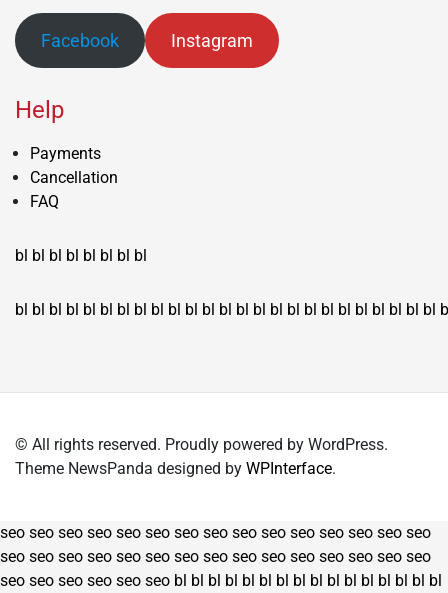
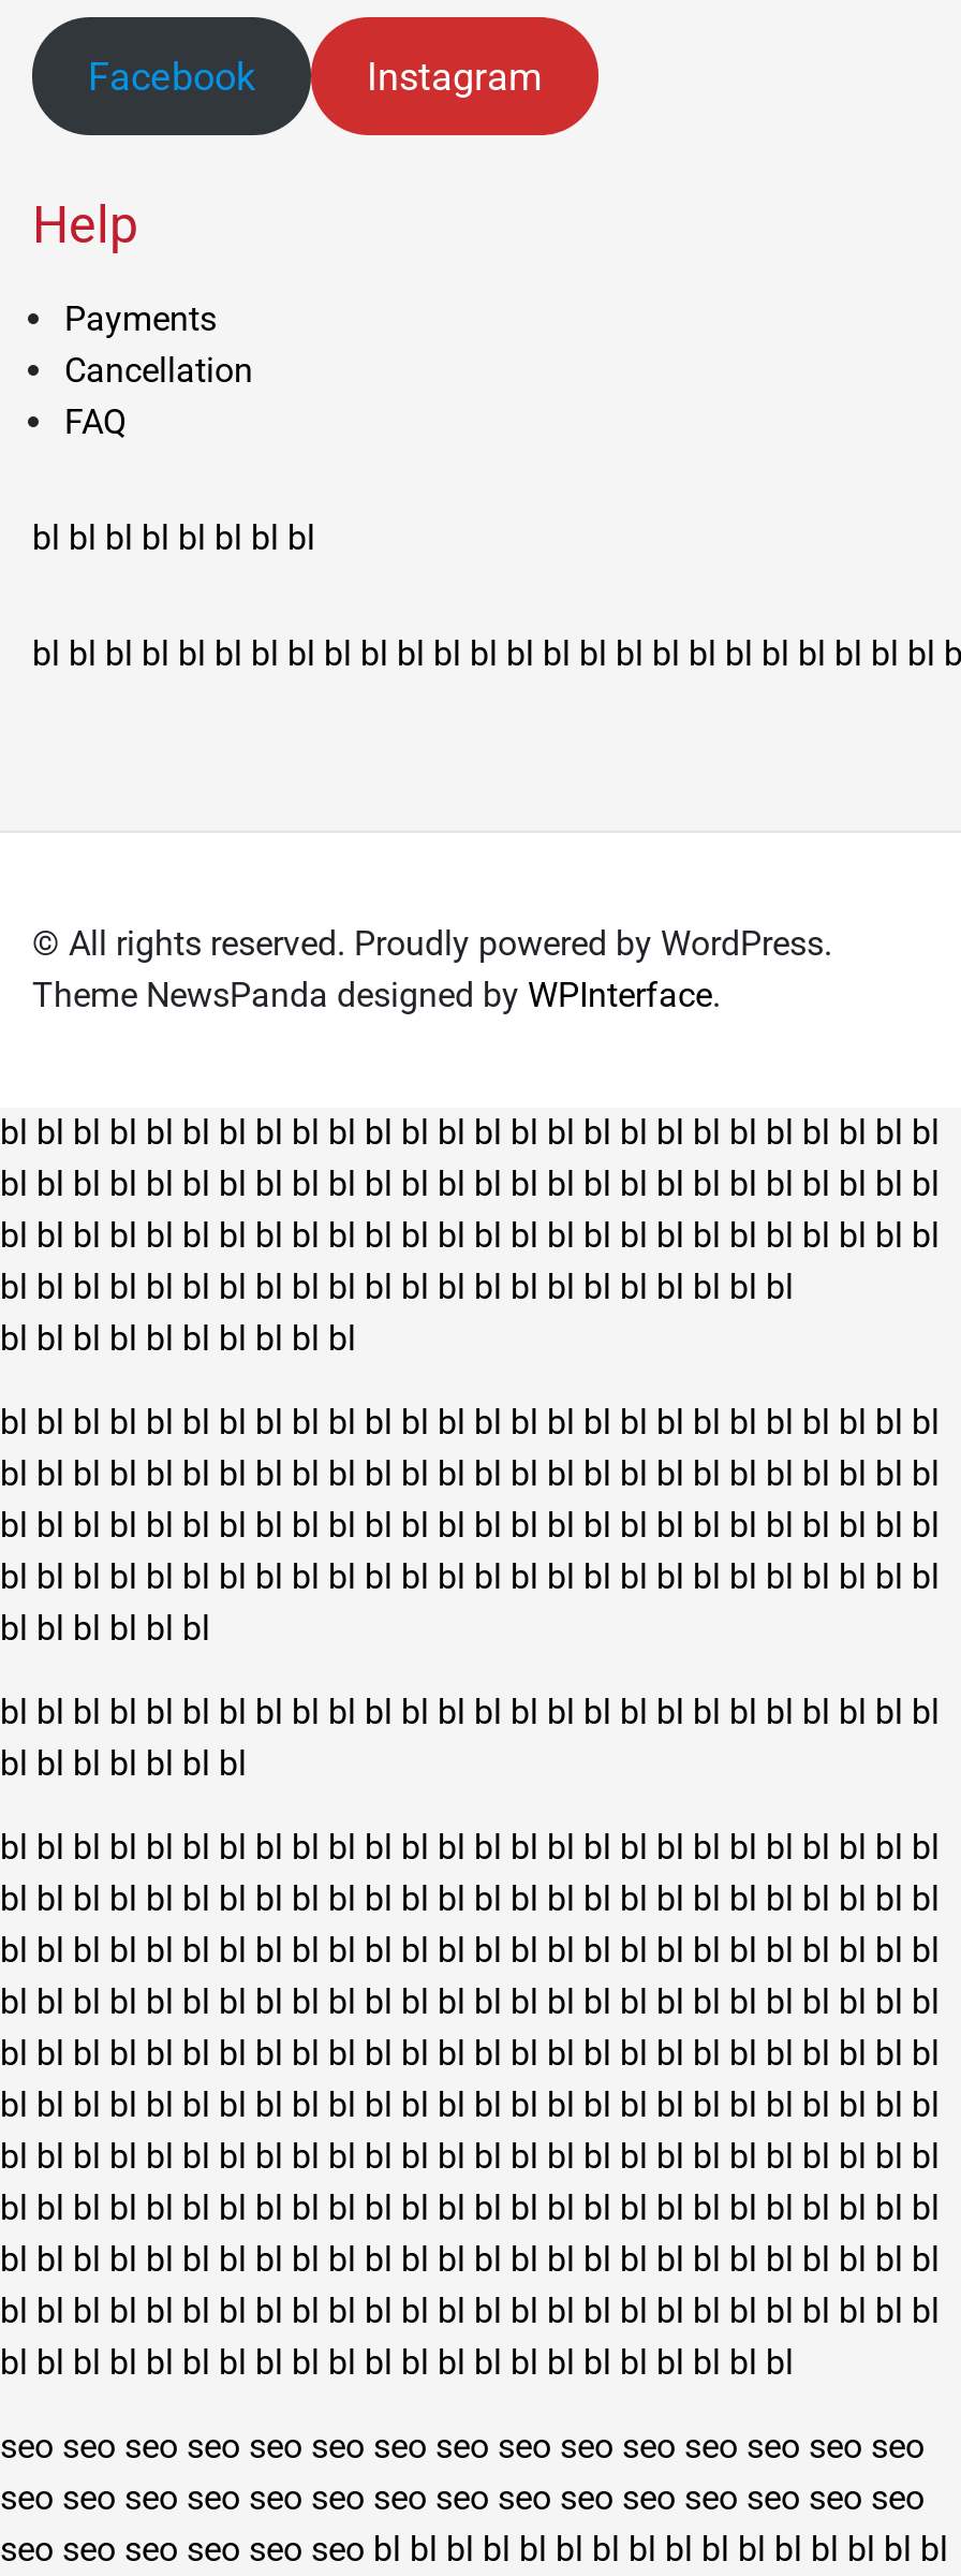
none -> [0,1113,940,2384] bl bl bl bl bl bl bl bl bl bl bl bl bl bl bl bl bl bl bl bl bl bl bl bl bl bl | bl bl bl bl bl bl bl bl bl bl bl bl bl bl bl bl bl bl bl bl bl bl bl bl bl bl | bl bl bl bl bl bl bl bl bl bl bl bl bl bl bl bl bl bl bl bl bl bl bl bl bl bl | bl bl bl bl bl bl bl bl bl bl bl bl bl bl bl bl bl bl bl bl bl bl | bl bl bl bl bl bl bl bl bl bl | bl bl bl bl bl bl bl bl bl bl bl bl bl bl bl bl bl bl bl bl bl bl bl bl bl bl | bl bl bl bl bl bl bl bl bl bl bl bl bl bl bl bl bl bl bl bl bl bl bl bl bl bl | bl bl bl bl bl bl bl bl bl bl bl bl bl bl bl bl bl bl bl bl bl bl bl bl bl bl | bl bl bl bl bl bl bl bl bl bl bl bl bl bl bl bl bl bl bl bl bl bl bl bl bl bl | bl bl bl bl bl bl | bl bl bl bl bl bl bl bl bl bl bl bl bl bl bl bl bl bl bl bl bl bl bl bl bl bl | bl bl bl bl bl bl bl | bl bl bl bl bl bl bl bl bl bl bl bl bl bl bl bl bl bl bl bl bl bl bl bl bl bl | bl bl bl bl bl bl bl bl bl bl bl bl bl bl bl bl bl bl bl bl bl bl bl bl bl bl | bl bl bl bl bl bl bl bl bl bl bl bl bl bl bl bl bl bl bl bl bl bl bl bl bl bl | bl bl bl bl bl bl bl bl bl bl bl bl bl bl bl bl bl bl bl bl bl bl bl bl bl bl | bl bl bl bl bl bl bl bl bl bl bl bl bl bl bl bl bl bl bl bl bl bl bl bl bl bl | bl bl bl bl bl bl bl bl bl bl bl bl bl bl bl bl bl bl bl bl bl bl bl bl bl bl | bl bl bl bl bl bl bl bl bl bl bl bl bl bl bl bl bl bl bl bl bl bl bl bl bl bl | bl bl bl bl bl bl bl bl bl bl bl bl bl bl bl bl bl bl bl bl bl bl bl bl bl bl | bl bl bl bl bl bl bl bl bl bl bl bl bl bl bl bl bl bl bl bl bl bl bl bl bl bl | bl bl bl bl bl bl bl bl bl bl bl bl bl bl bl bl bl bl bl bl bl bl bl bl bl bl | bl bl bl bl bl bl bl bl bl bl bl bl bl bl bl bl bl bl bl bl bl bl

